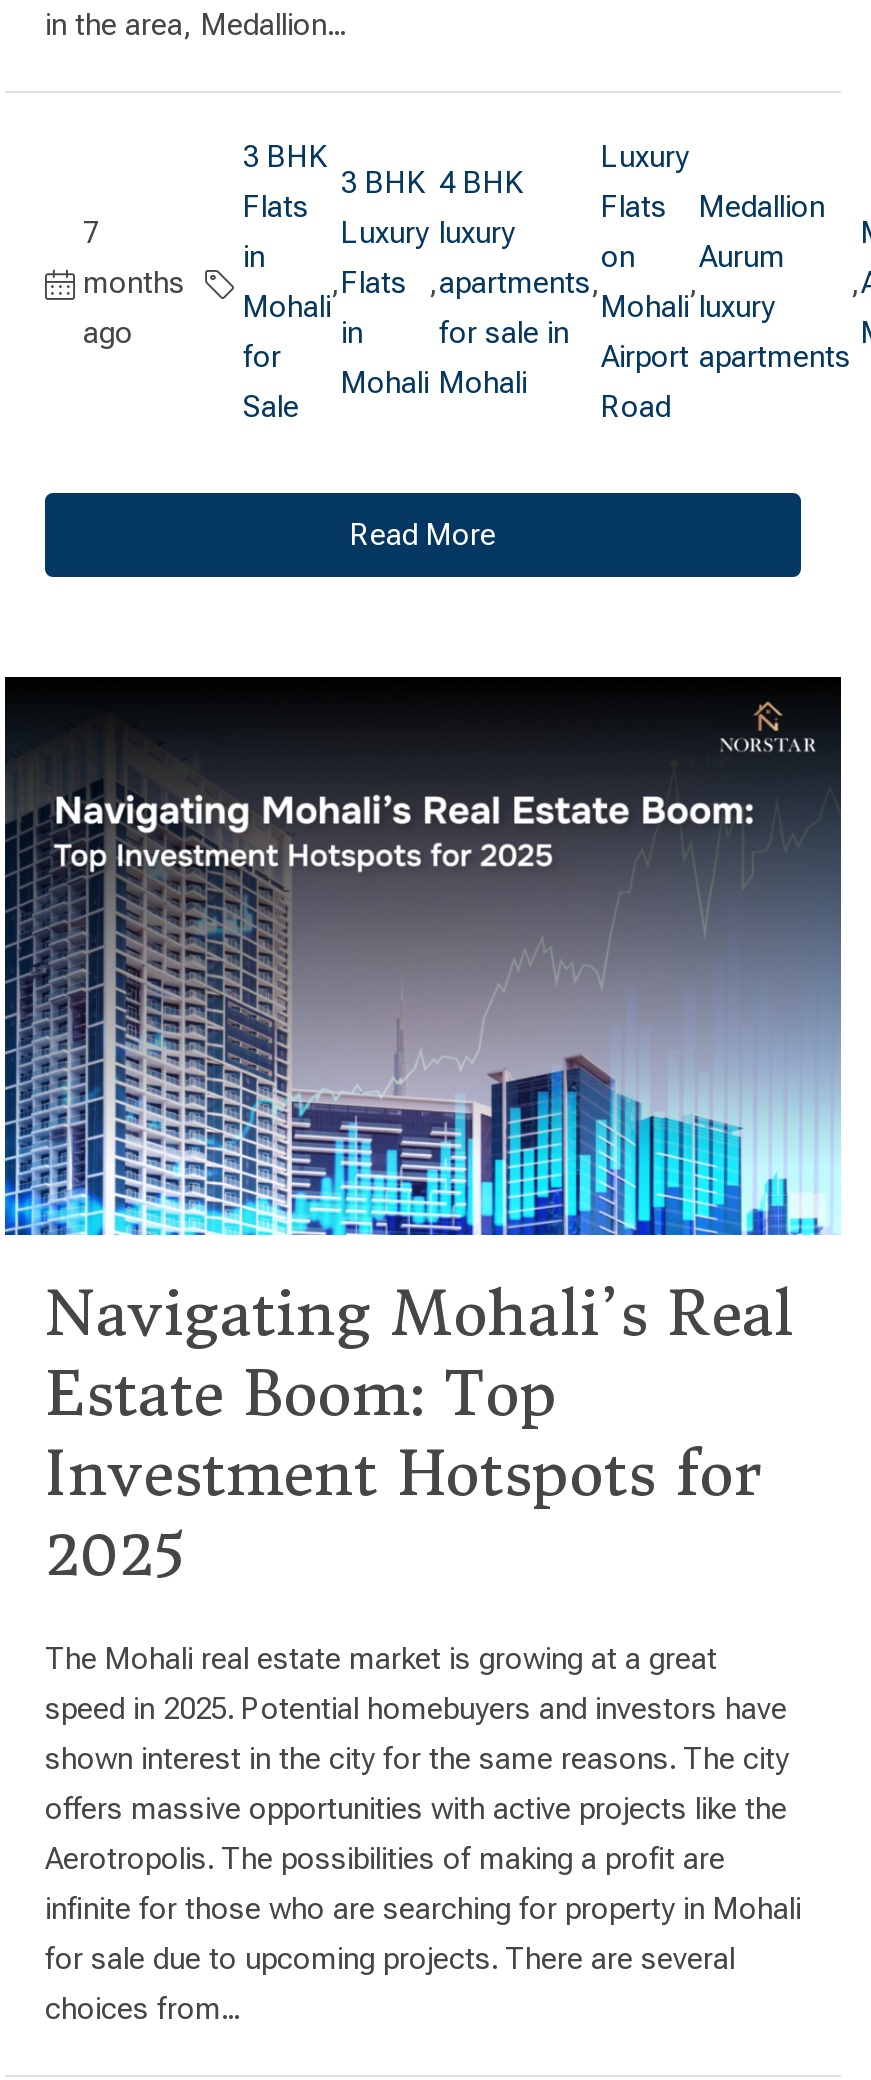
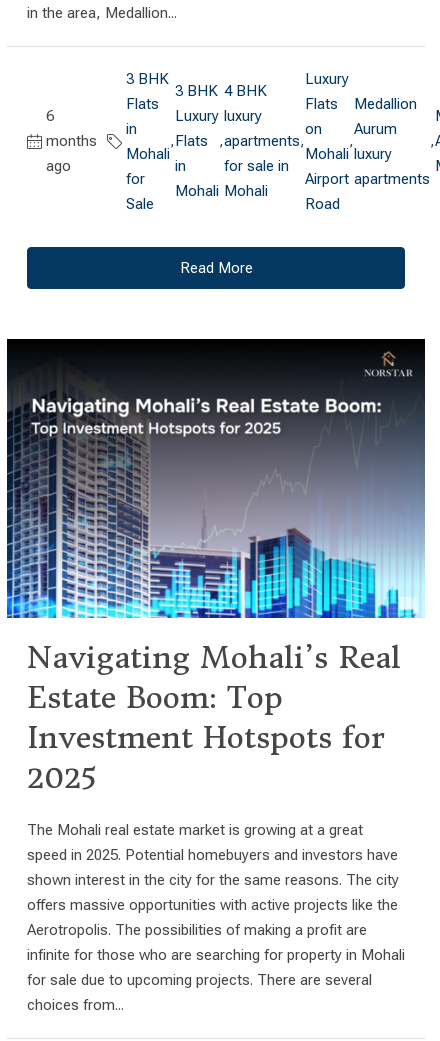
[83,215,99,251] 7 -> [46,107,54,125] 6

